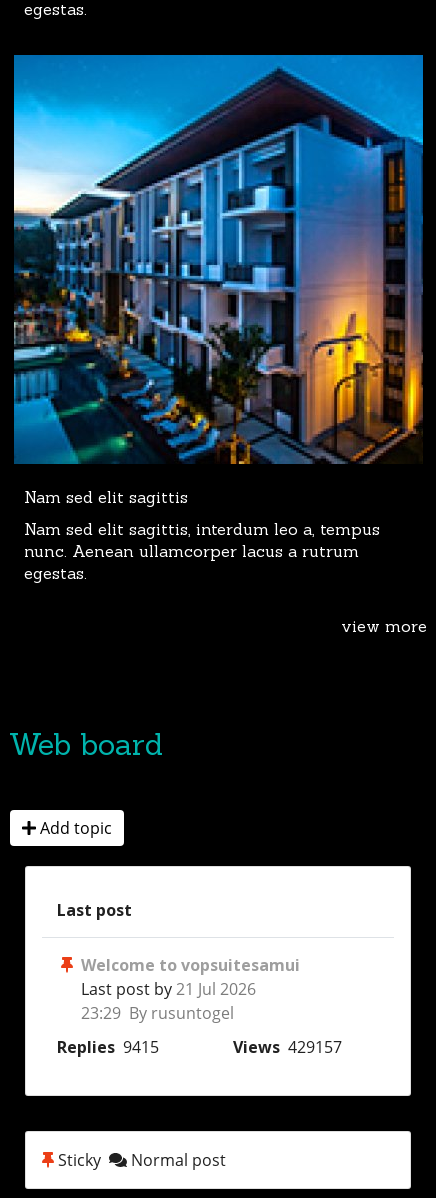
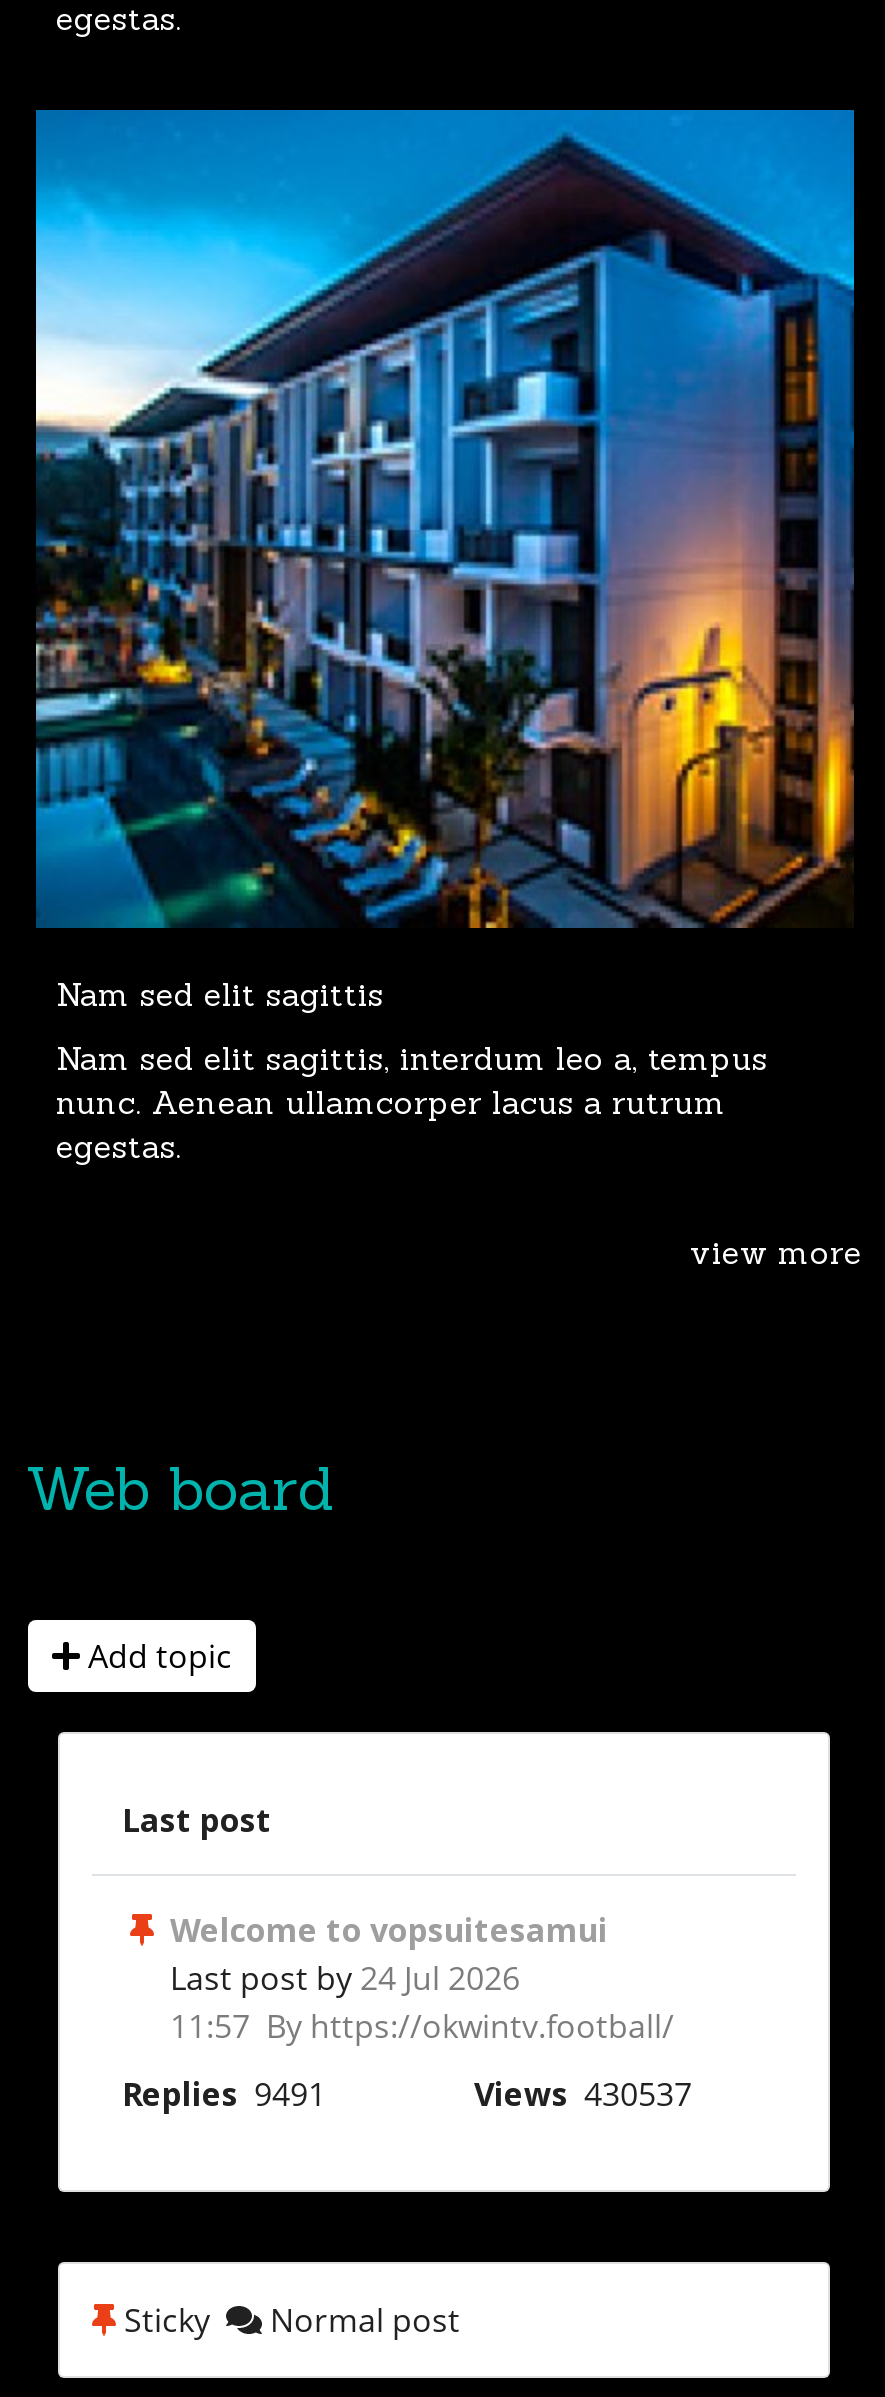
[81,978,256,1000] Last post by 21 Jul 2026 -> [170,1957,520,2001] Last post by 24 Jul 2026
[81,1002,234,1024] 23:29 By rusuntogel -> [170,2005,674,2049] 11:57 By https://okwintv.football/
[57,1036,159,1058] Replies 9415 -> [122,2073,326,2117] Replies 9491
[233,1036,342,1058] Views 429157 -> [474,2073,692,2117] Views 430537

